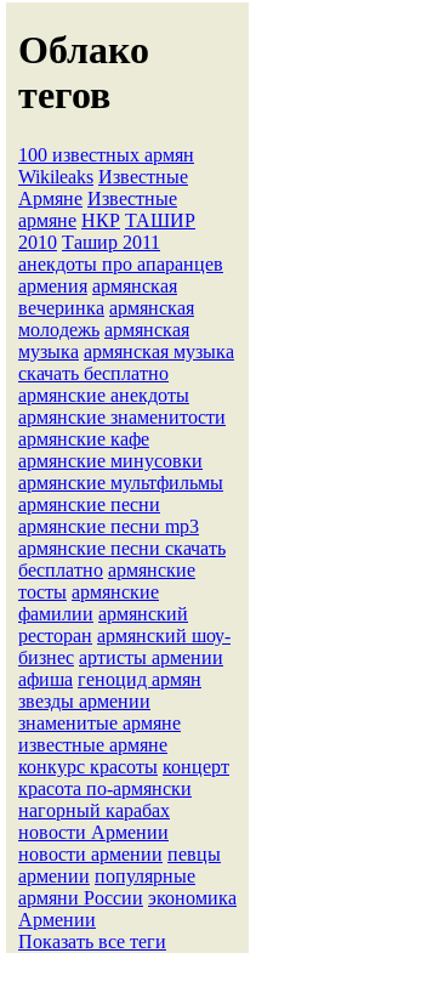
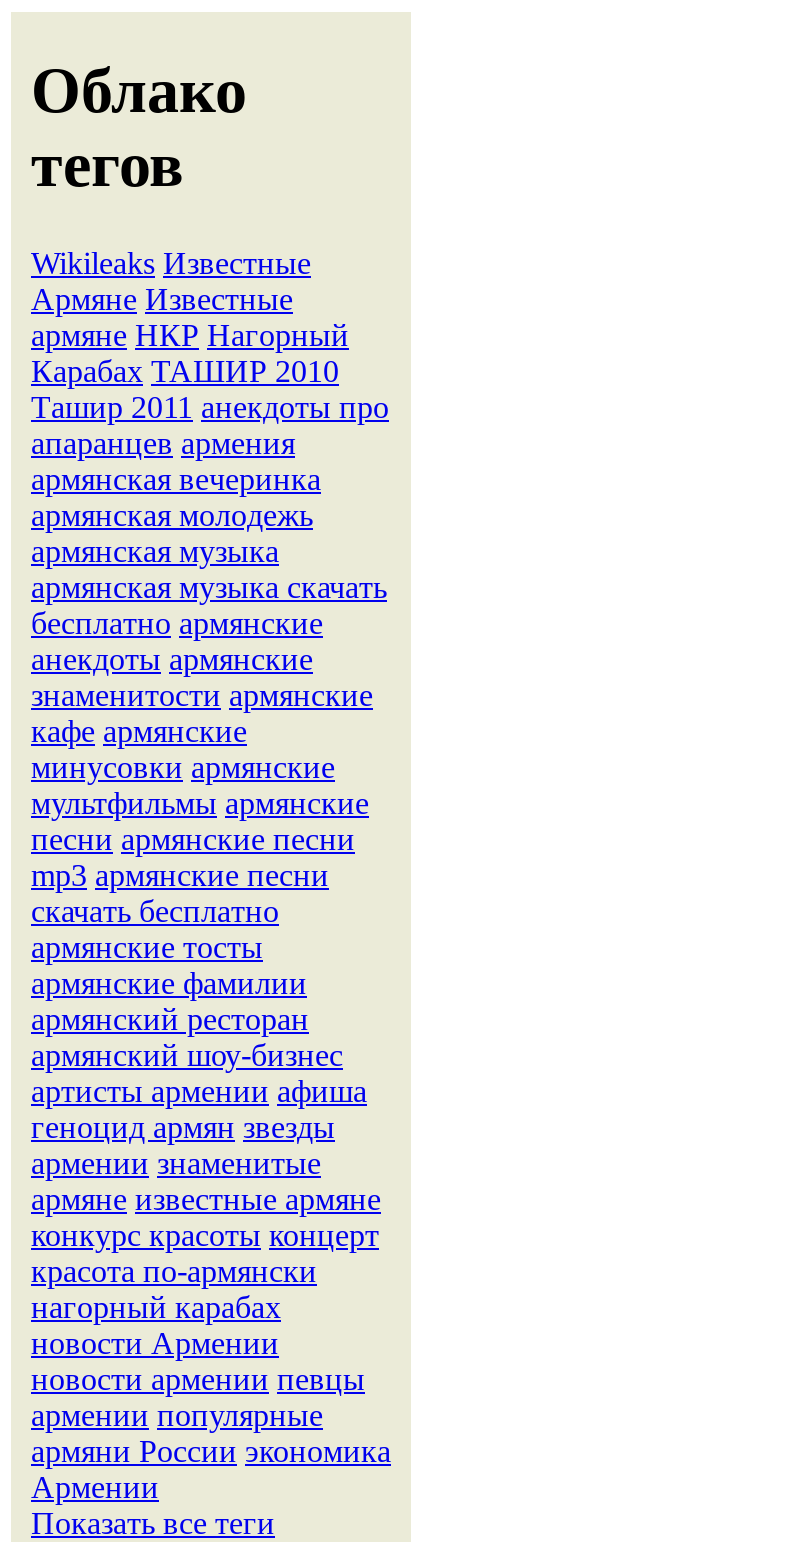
[18,144,194,165] 100 известных армян -> none
[18,210,234,362] армяне НКР ТАШИР | 2010 Ташир 2011 | анекдоты про апаранцев | армения армянская | вечеринка армянская | молодежь армянская | музыка армянская музыка -> [31,318,389,892] армяне НКР Нагорный | Карабах ТАШИР 2010 | Ташир 2011 анекдоты про | апаранцев армения | армянская вечеринка | армянская молодежь | армянская музыка | армянская музыка скачать | анекдоты армянские | знаменитости армянские | кафе армянские | минусовки армянские | мультфильмы армянские | песни армянские песни | mp3 армянские песни
moved [18,363,169,384] -> [31,894,279,928]: скачать бесплатно
[18,385,231,755] армянские анекдоты | армянские знаменитости | армянские кафе | армянские минусовки | армянские мультфильмы | армянские песни | армянские песни mp3 | армянские песни скачать | тосты армянские | фамилии армянский | ресторан армянский шоу- | бизнес артисты армении | афиша геноцид армян | звезды армении | знаменитые армяне | известные армяне -> [31,930,381,1216] армянские тосты | армянские фамилии | армянский ресторан | армянский шоу-бизнес | артисты армении афиша | геноцид армян звезды | армении знаменитые | армяне известные армяне
moved [18,560,195,580] -> [31,606,323,640]: бесплатно армянские

